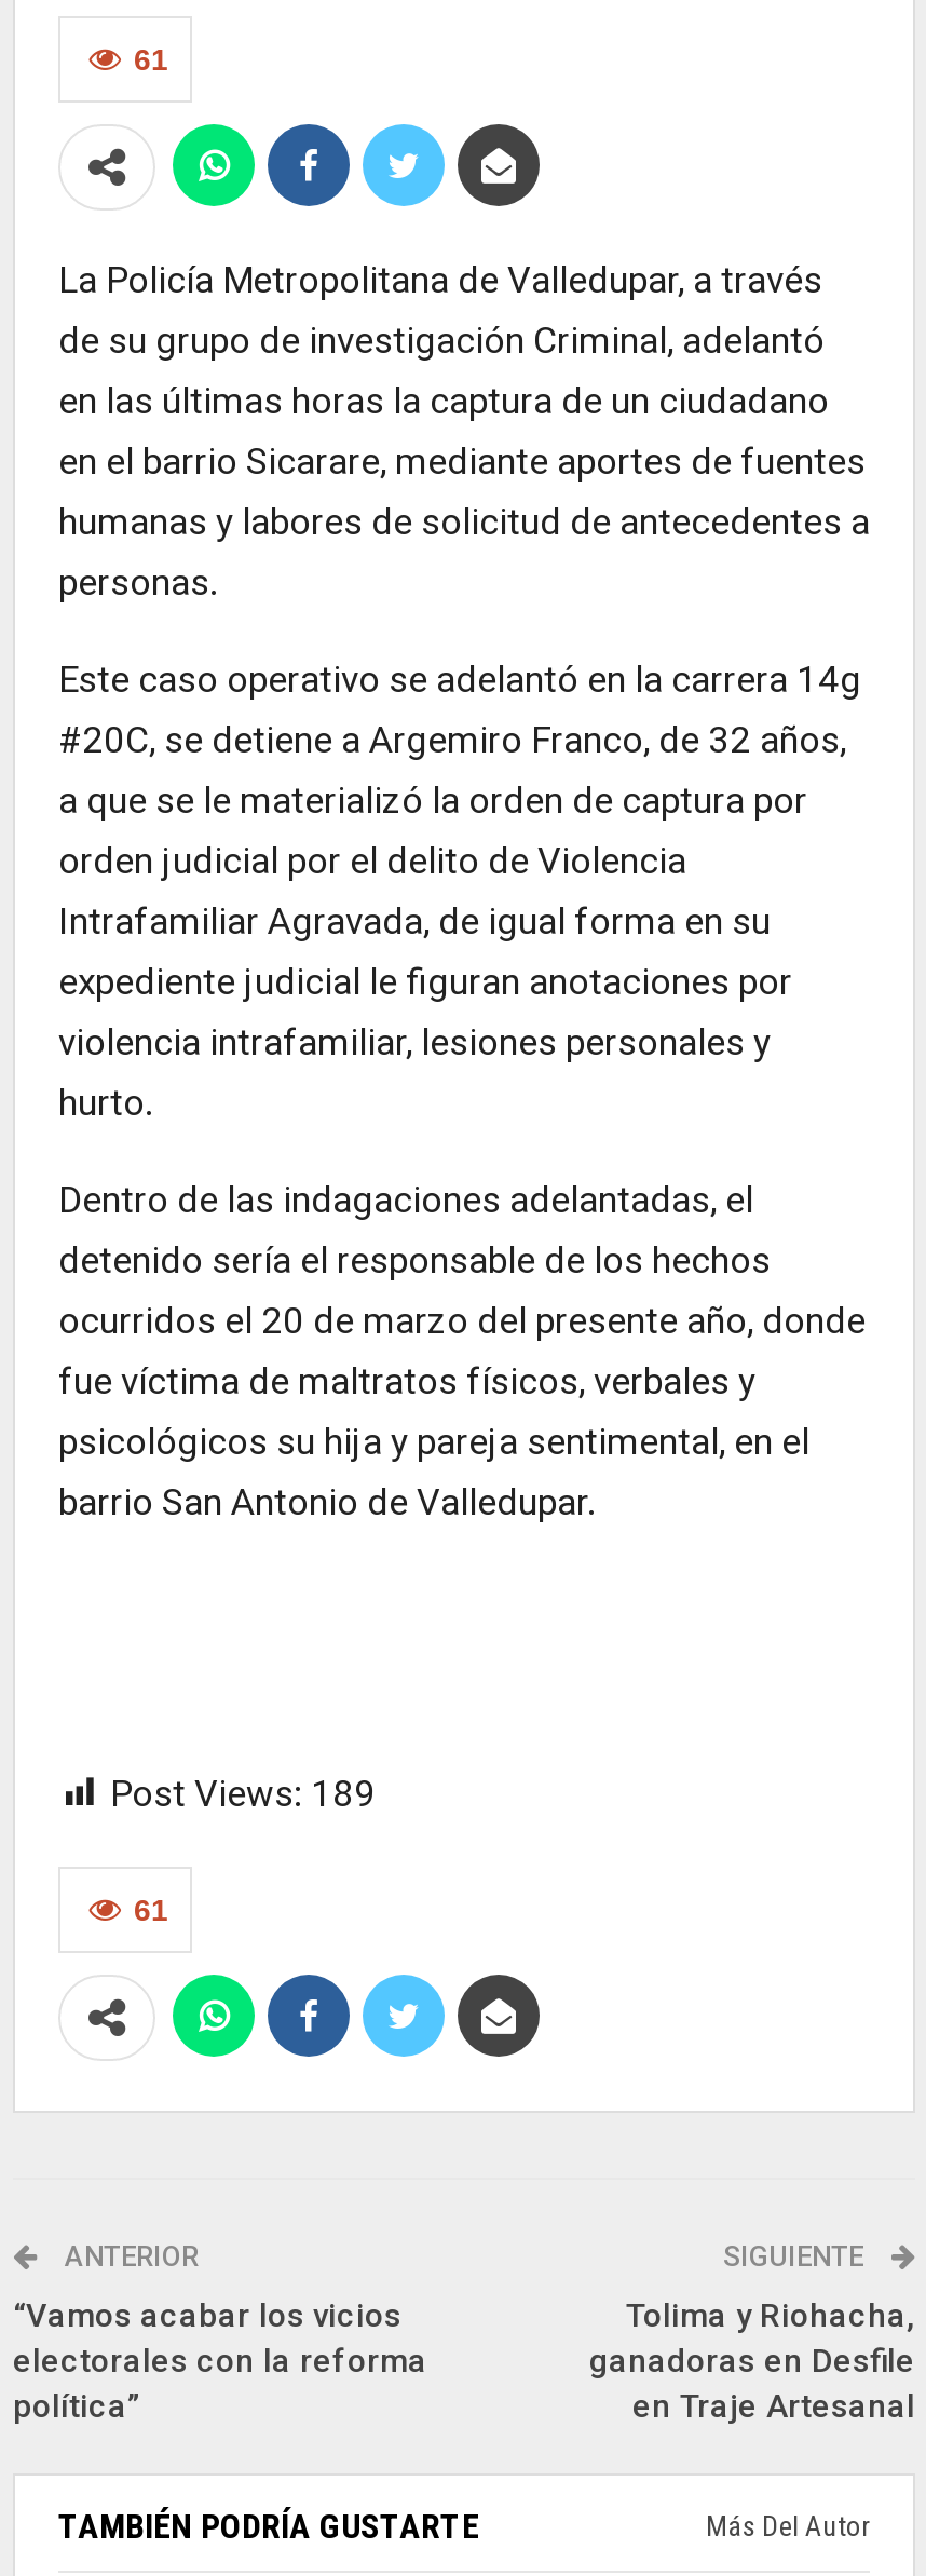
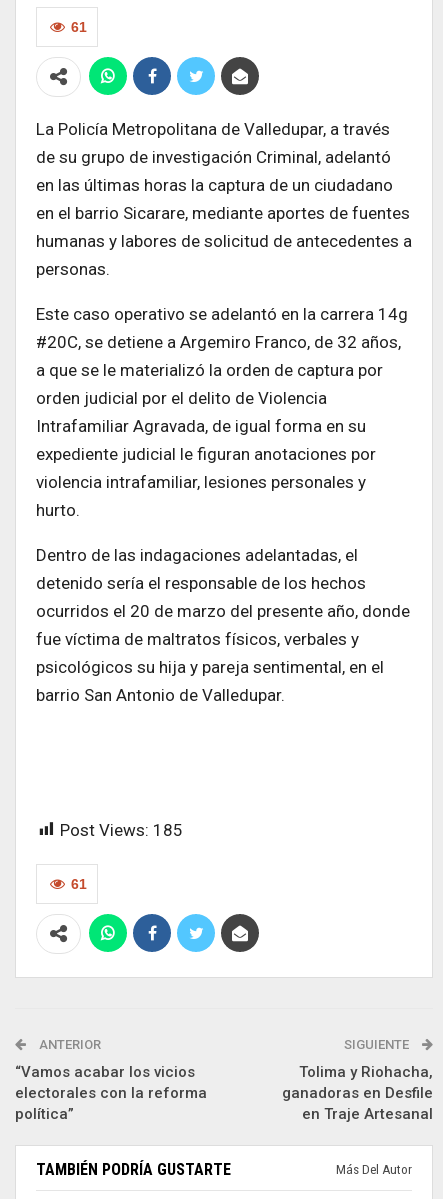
[110,1771,376,1814] Post Views: 189 -> [60,820,183,840] Post Views: 185

